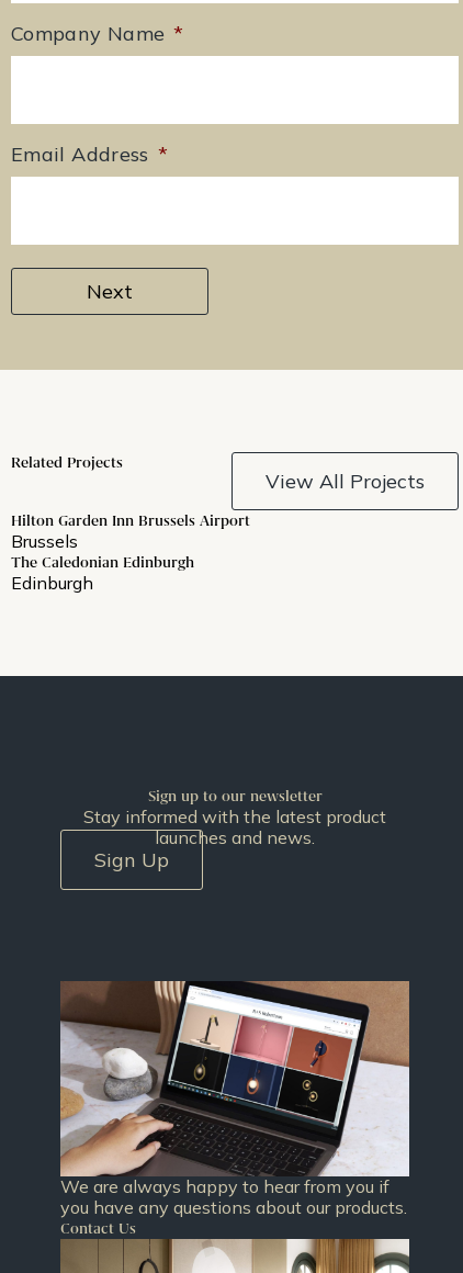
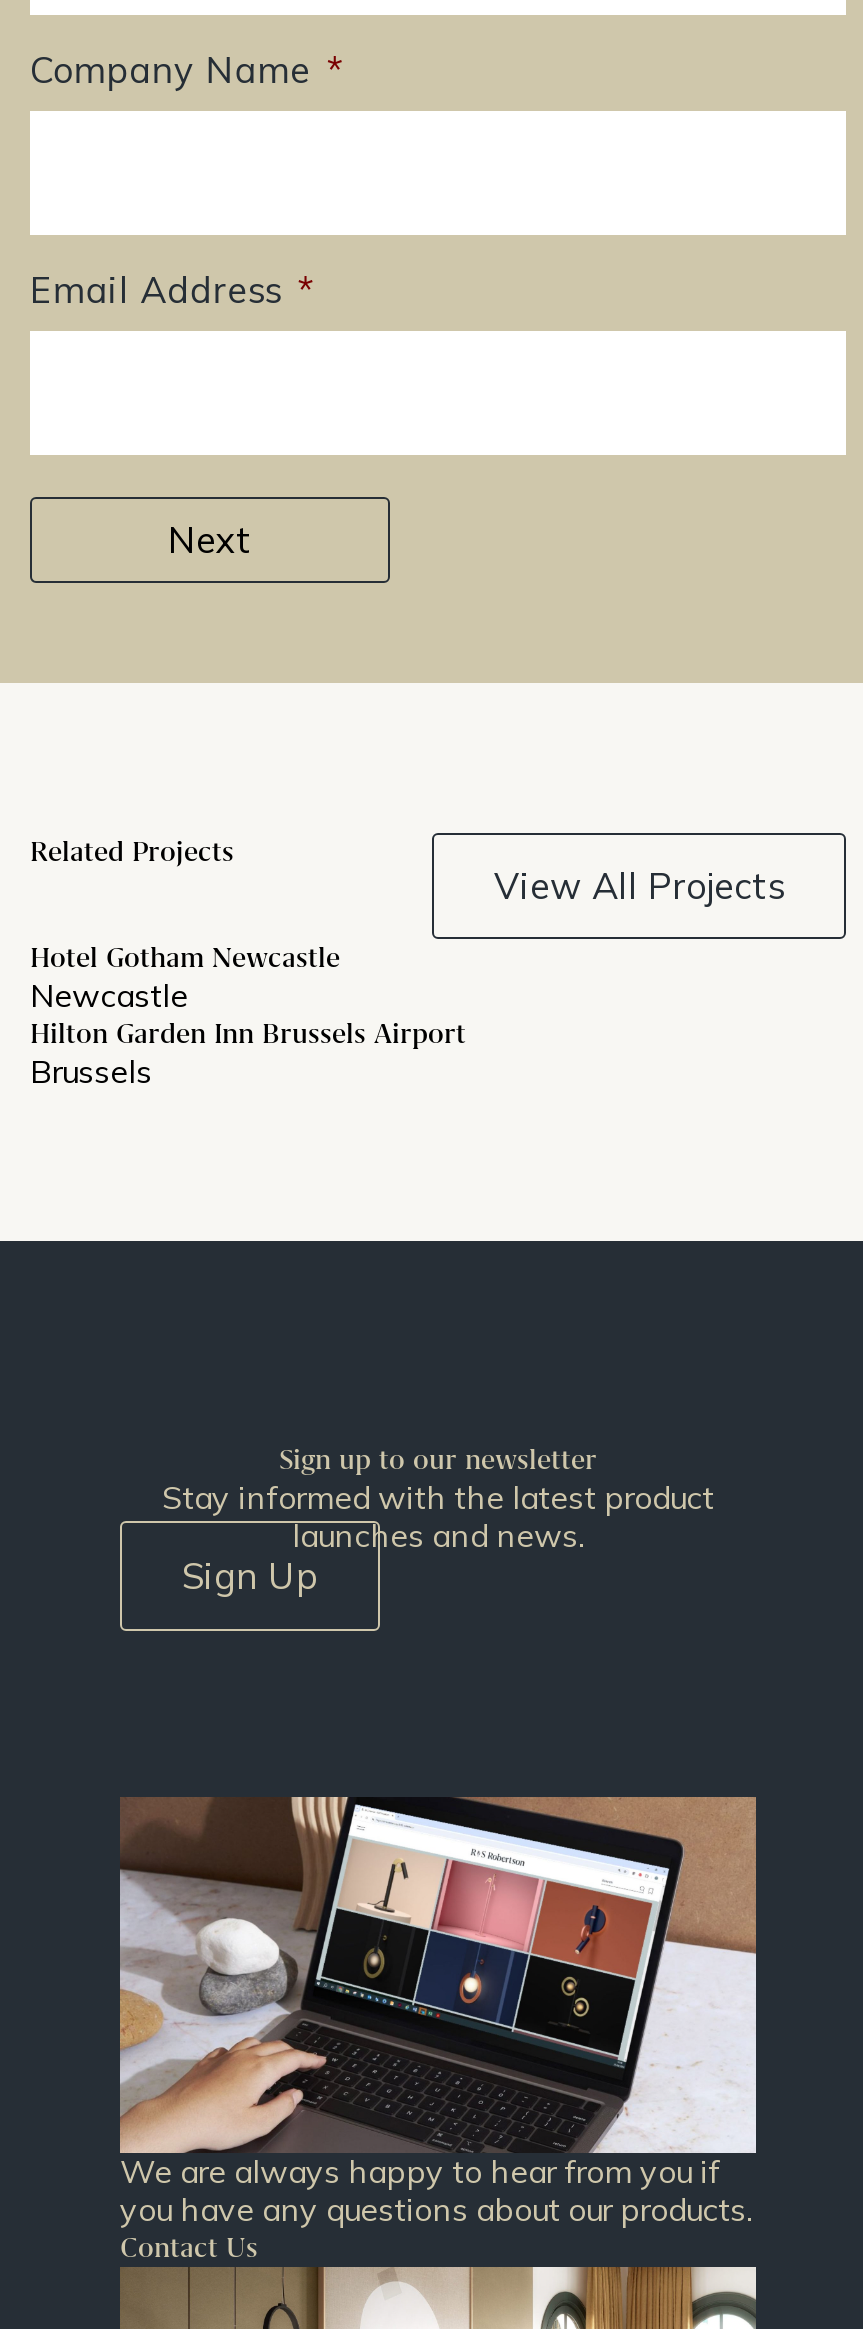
none -> [30,939,340,1015] Hotel Gotham Newcastle | Newcastle
moved [11,510,250,552] -> [30,1015,466,1091]: Hilton Garden Inn Brussels Airport | Brussels
[11,552,194,594] The Caledonian Edinburgh | Edinburgh -> none

